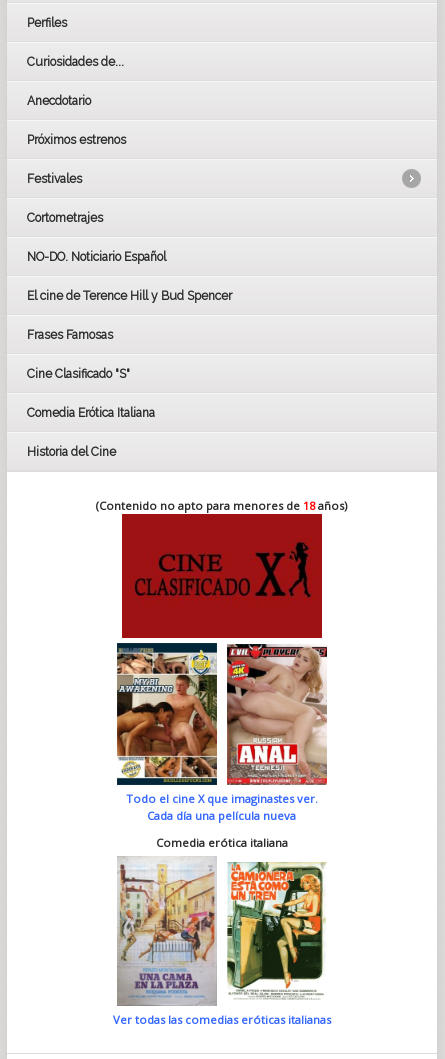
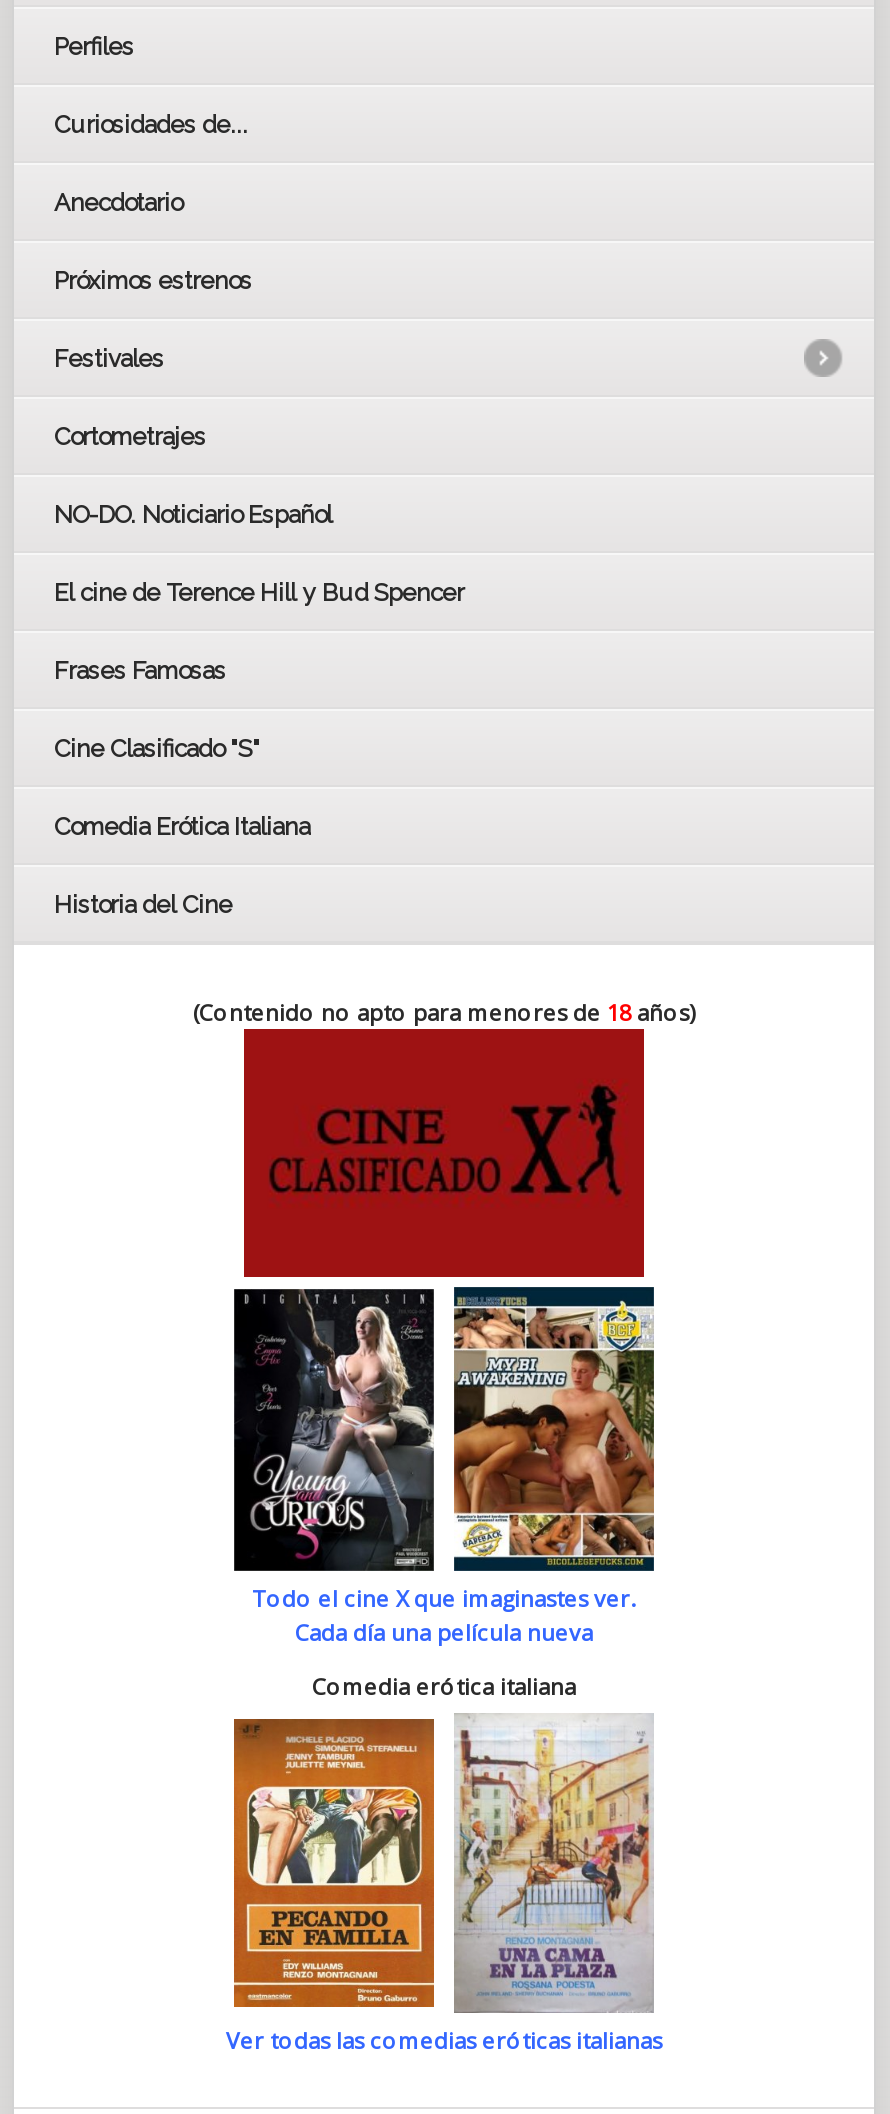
[116,643,218,785] [image] -> [232,1289,436,1571] [image]
[226,643,328,786] [image] -> [452,1285,656,1573] [image]
[117,856,217,1007] [image] -> [232,1715,436,2013] [image]
[227,857,326,1006] [image] -> [452,1713,654,2015] [image]

